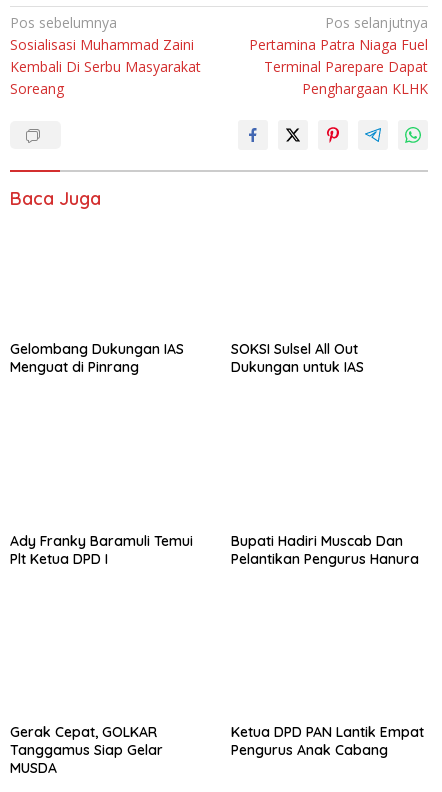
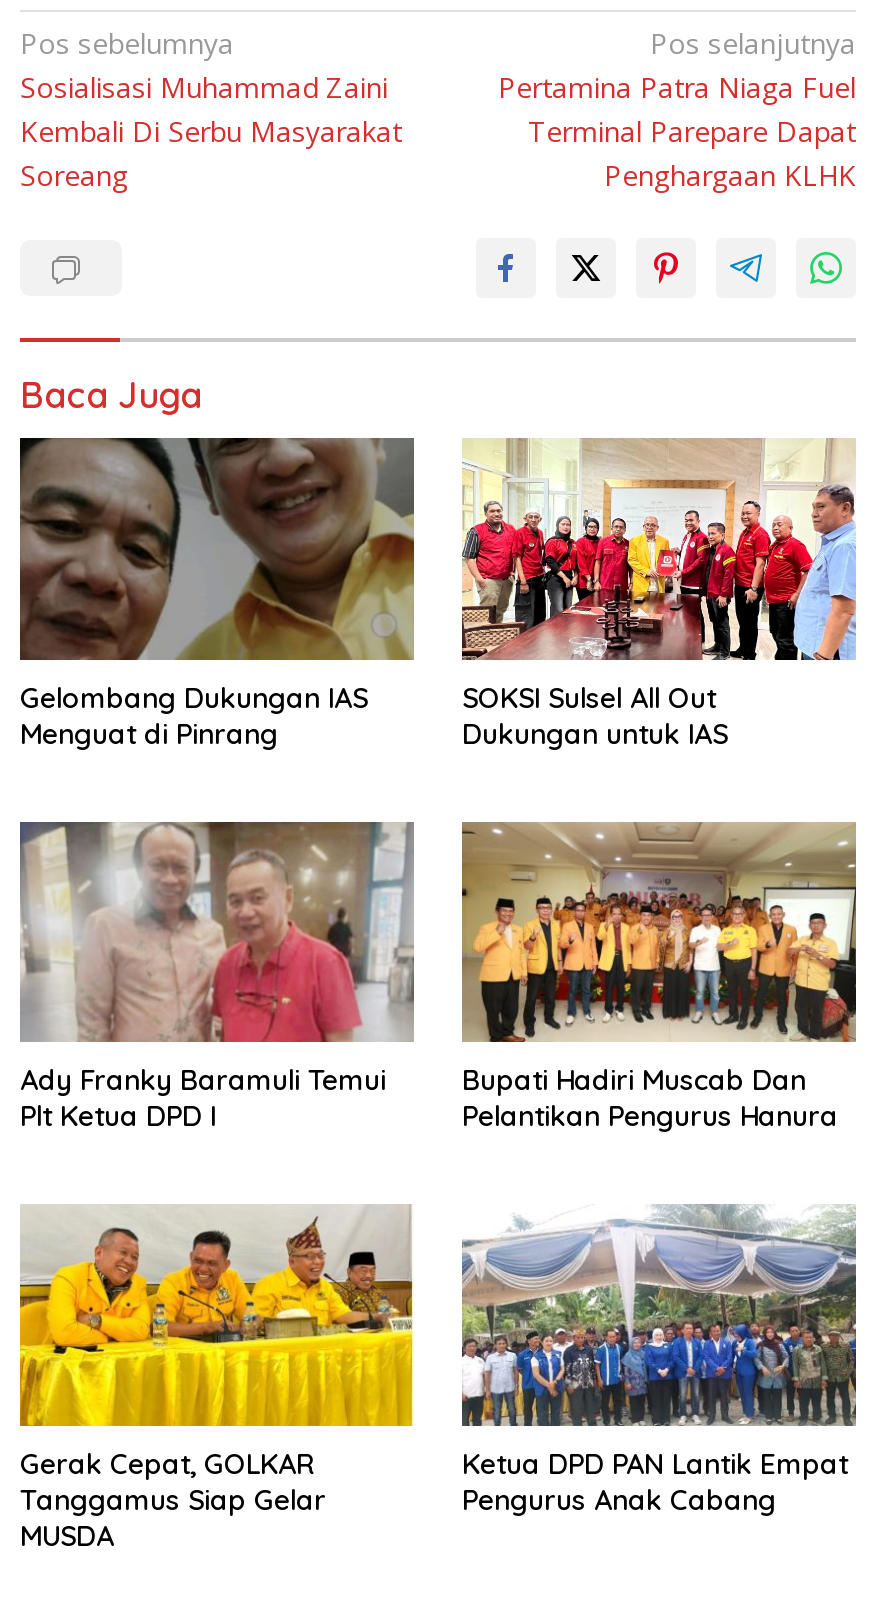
none -> [18,436,416,662] [image]
none -> [460,436,858,662] [image]
none -> [18,820,416,1044] [image]
none -> [460,820,858,1046] [image]
none -> [18,1204,414,1430] [image]
none -> [460,1204,858,1430] [image]

